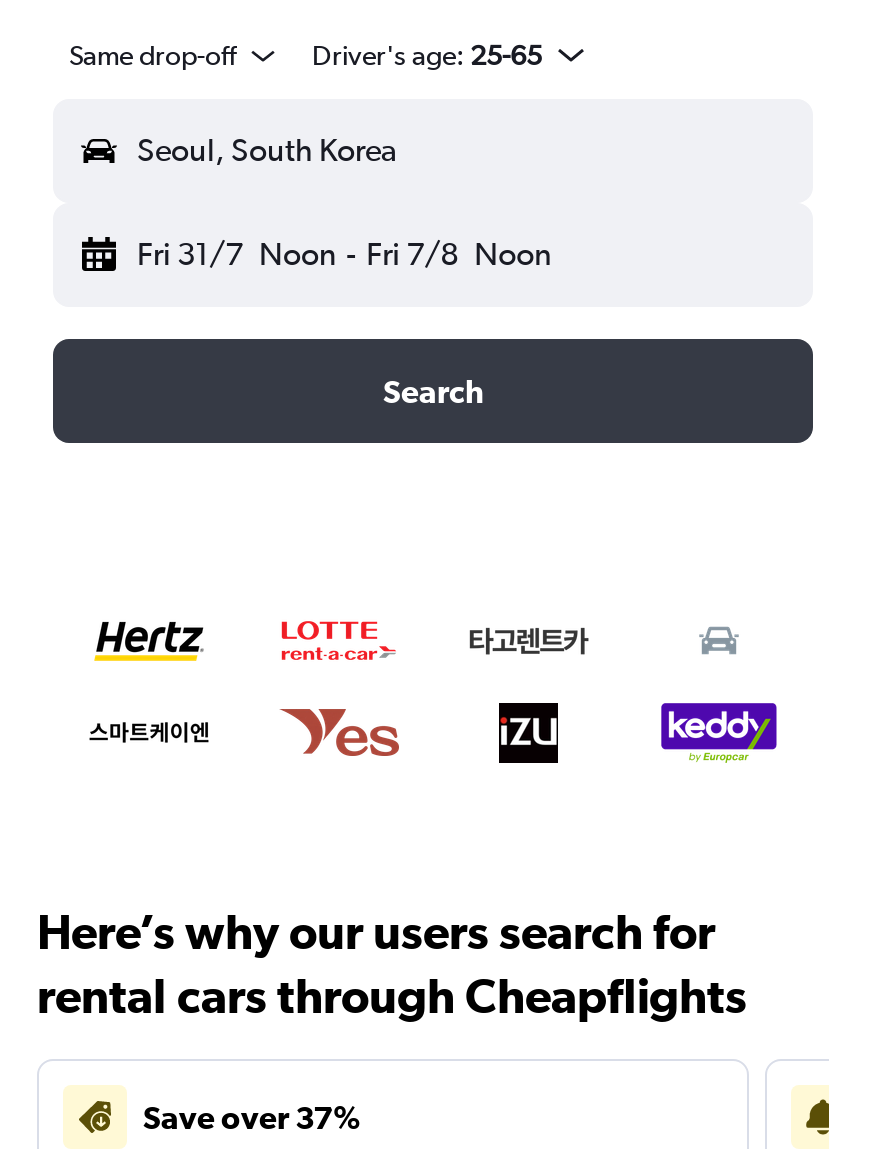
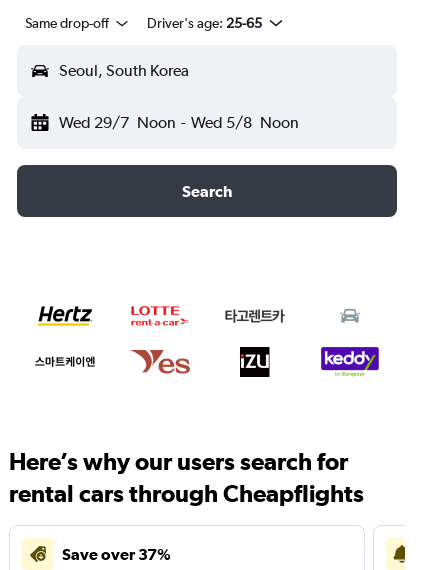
[137,235,552,273] Fri 31/7 Noon - Fri 7/8 Noon -> [59,113,299,132] Wed 29/7 Noon - Wed 5/8 Noon

